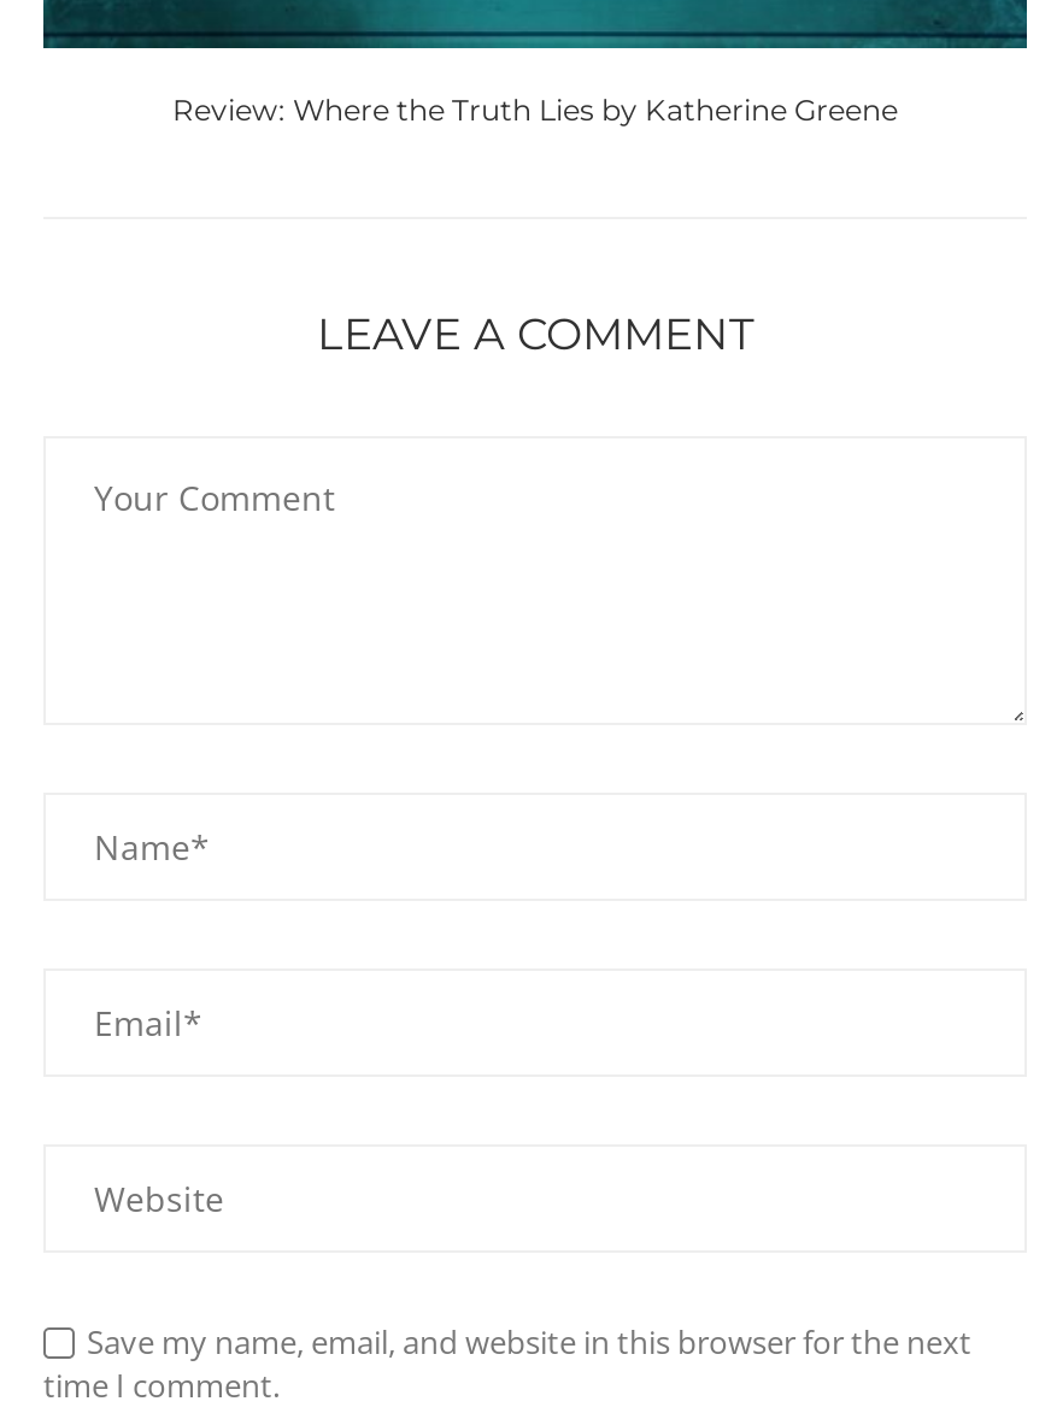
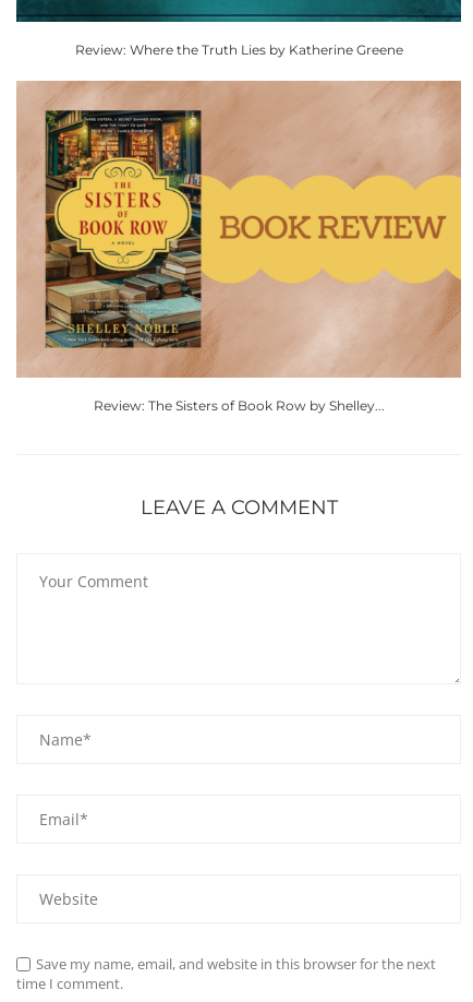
none -> [16,80,462,413] [image] | Review: The Sisters of Book Row by Shelley...

